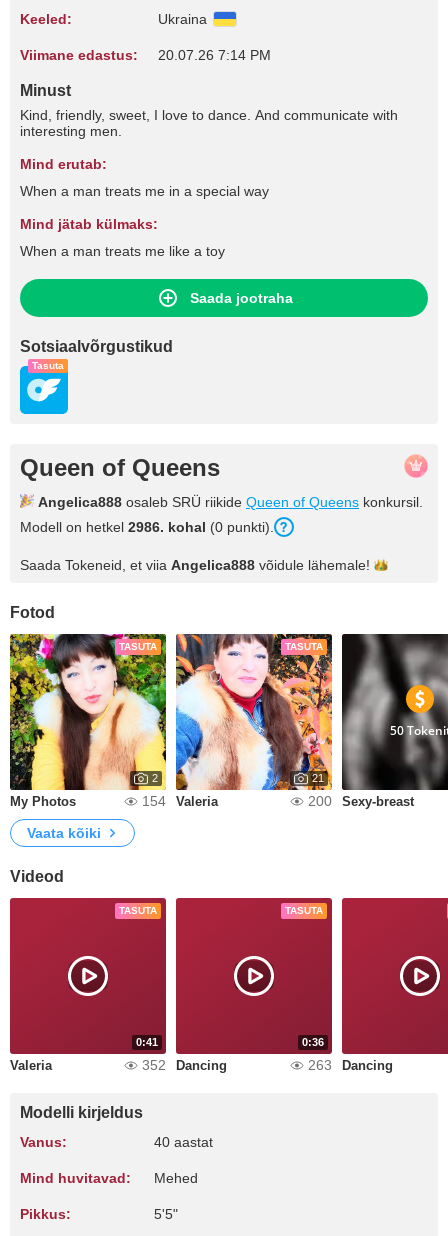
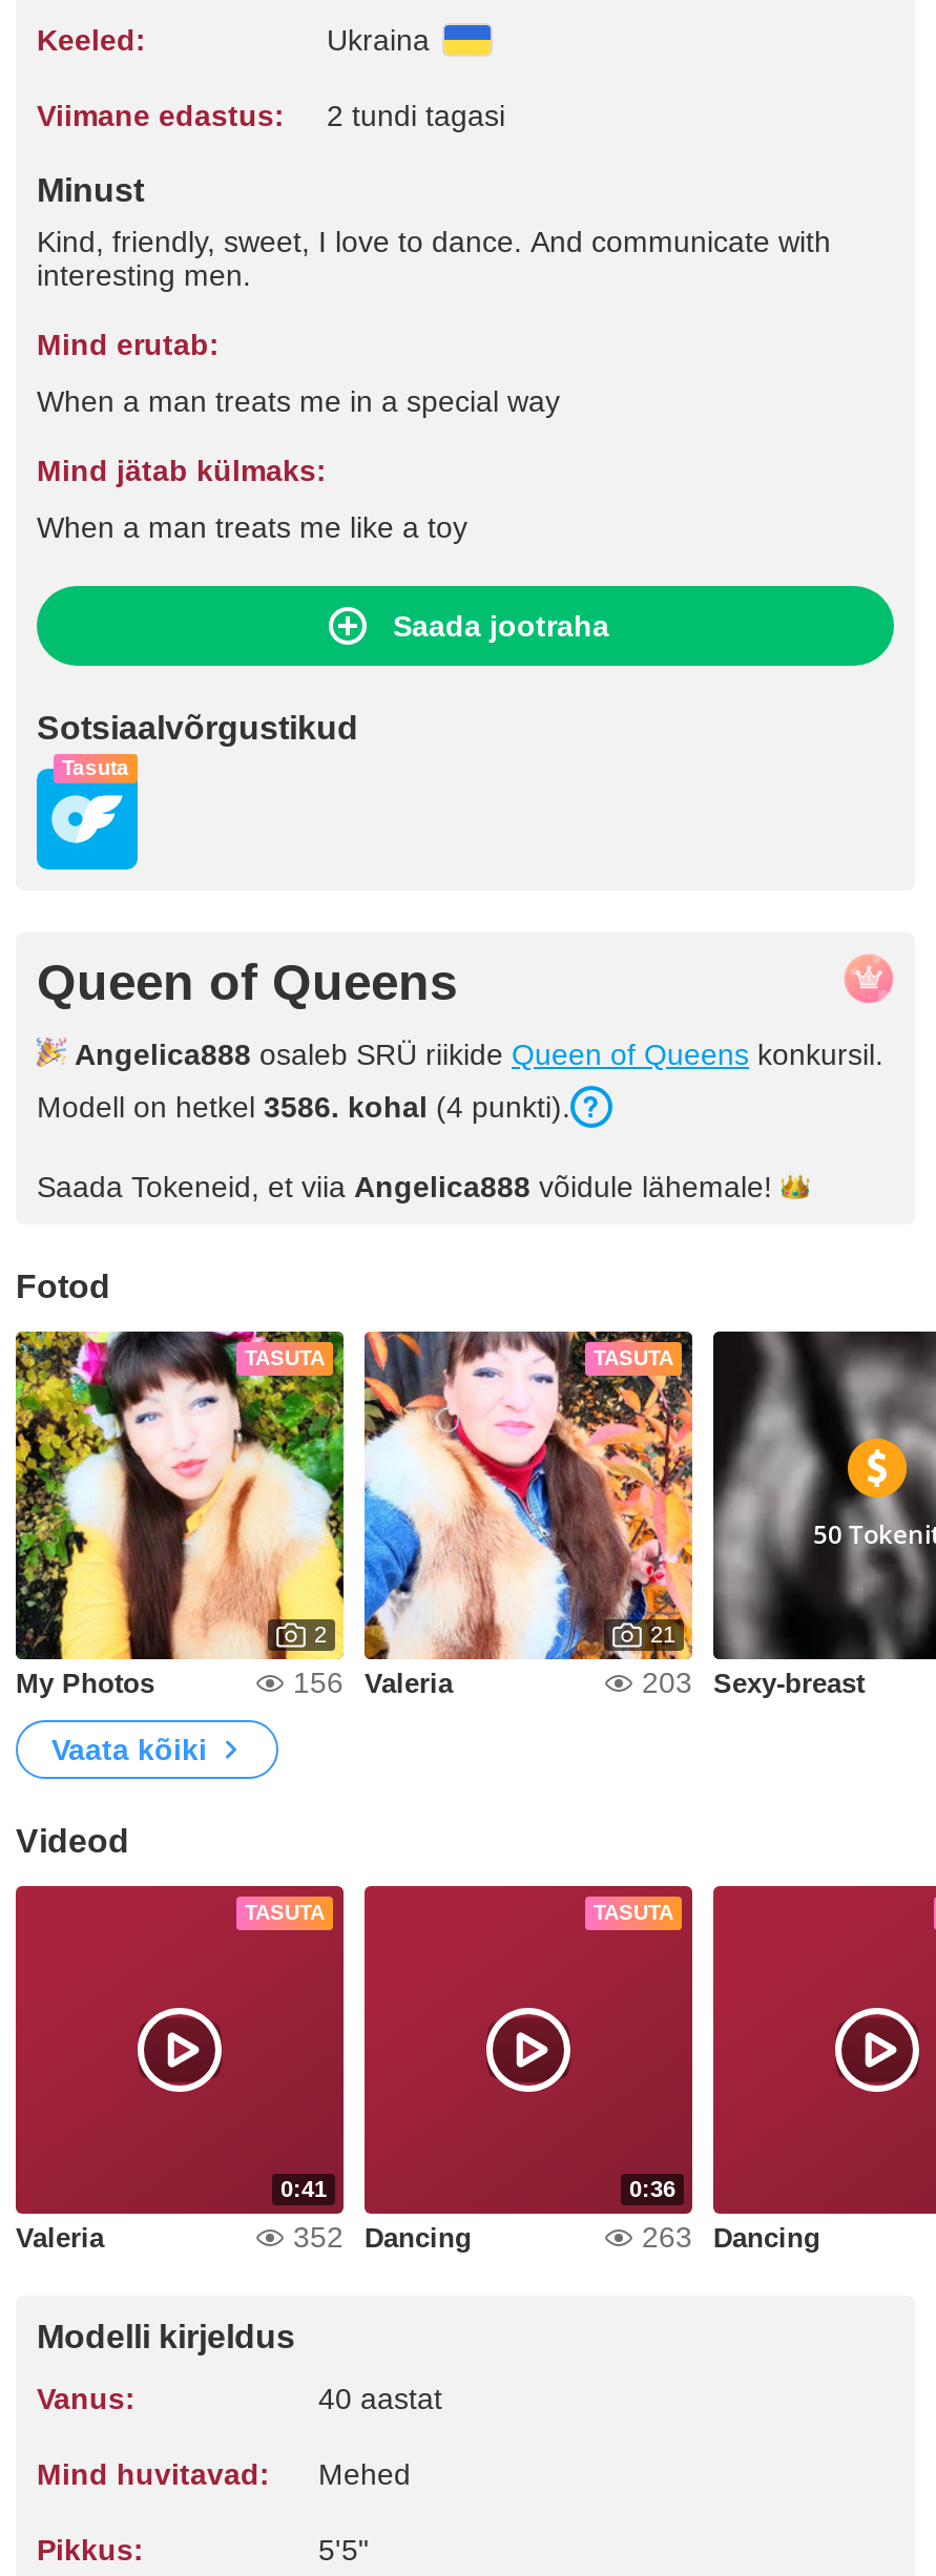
[20,47,271,63] Viimane edastus: 20.07.26 7:14 PM -> [37,99,505,132] Viimane edastus: 2 tundi tagasi
[20,519,274,535] Modell on hetkel 2986. kohal (0 punkti). -> [37,1090,570,1124] Modell on hetkel 3586. kohal (4 punkti).
[142,793,218,809] 154 Valeria -> [293,1666,453,1699] 156 Valeria
[308,793,414,809] 200 Sexy-breast -> [642,1666,865,1699] 203 Sexy-breast

